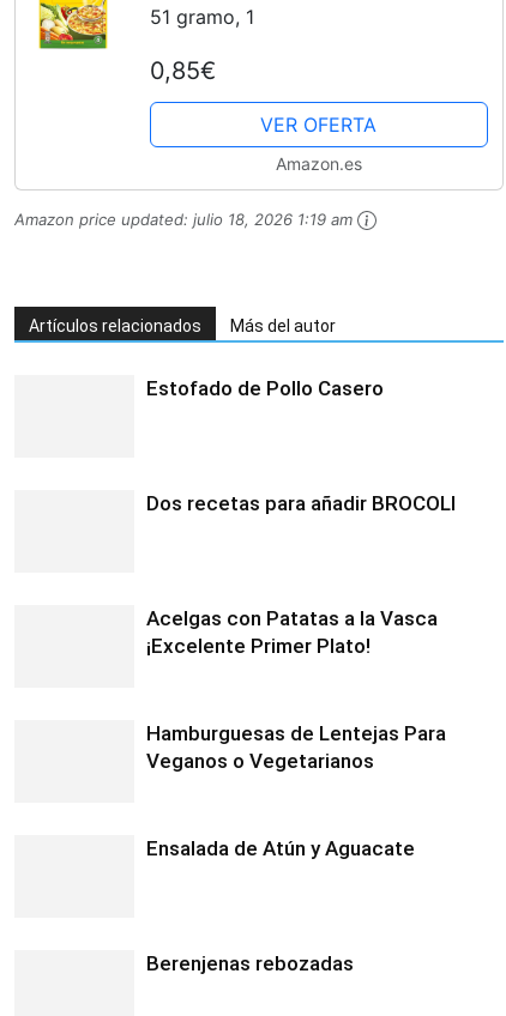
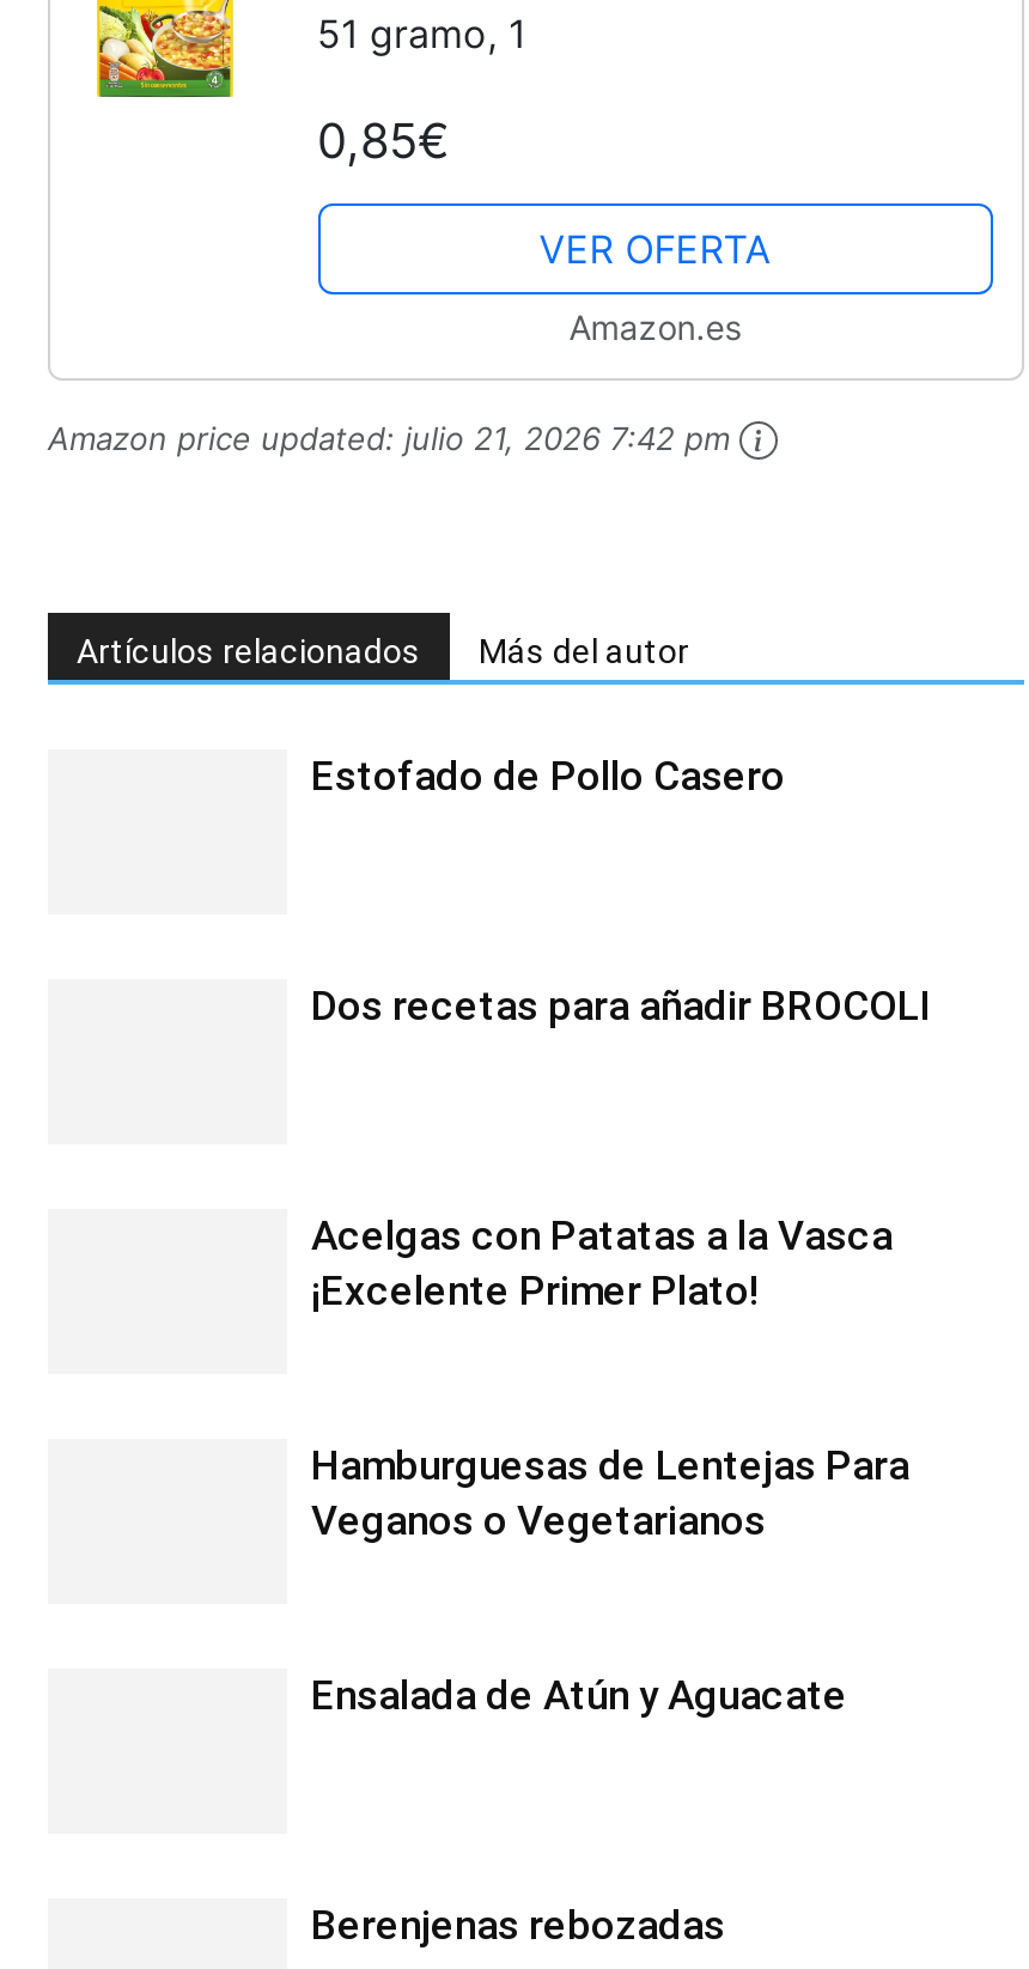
[14,209,353,228] Amazon price updated: julio 18, 2026 1:19 am -> [48,418,730,456] Amazon price updated: julio 21, 2026 7:42 pm

